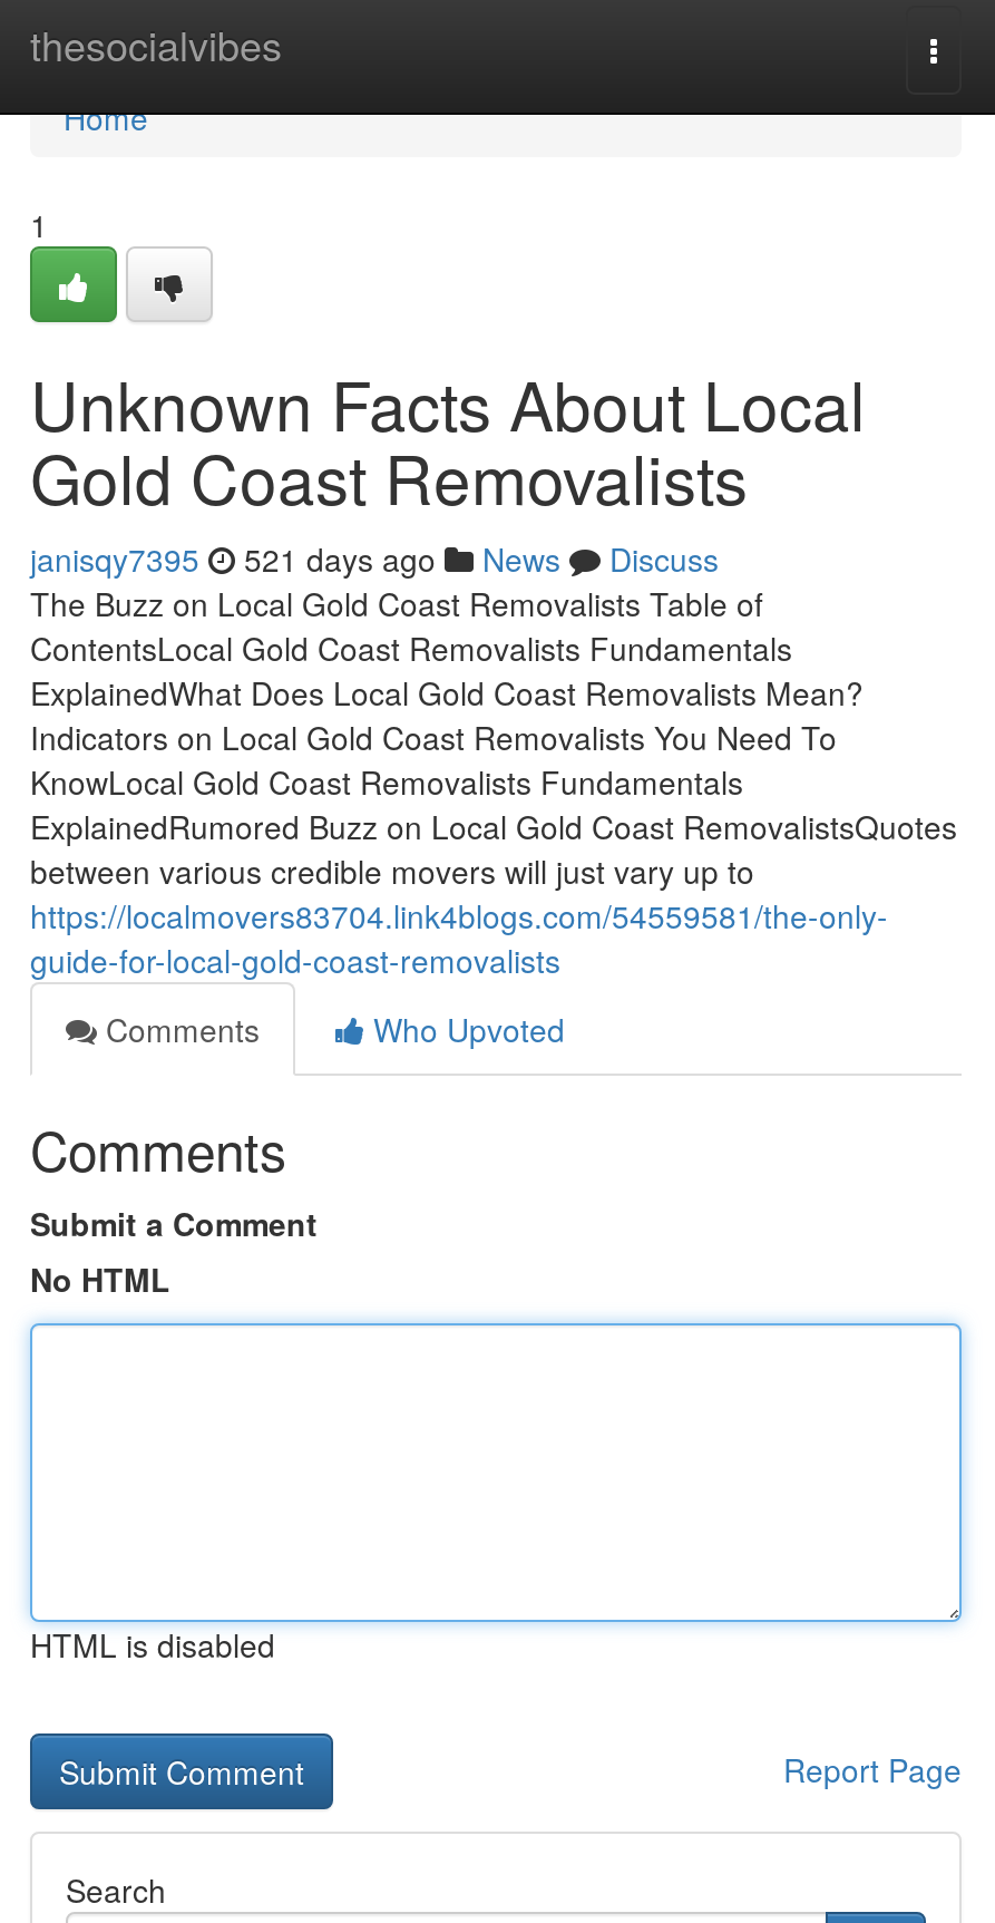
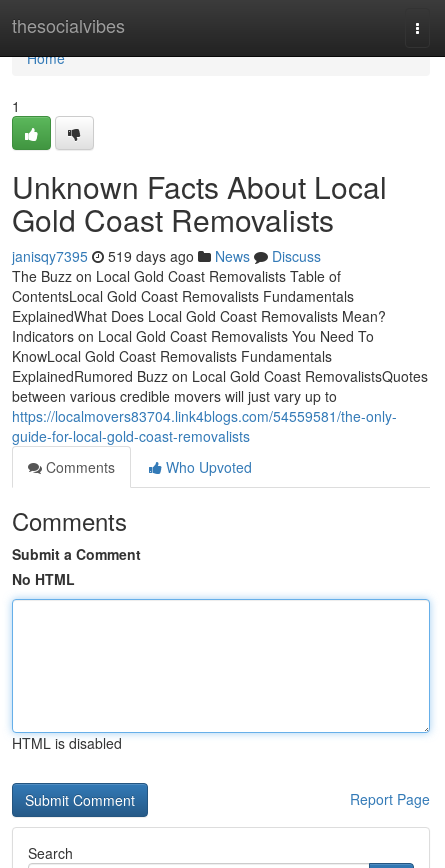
[30,536,719,581] janisqy7395 521 days ago News Discuss -> [12,246,321,266] janisqy7395 519 days ago News Discuss

